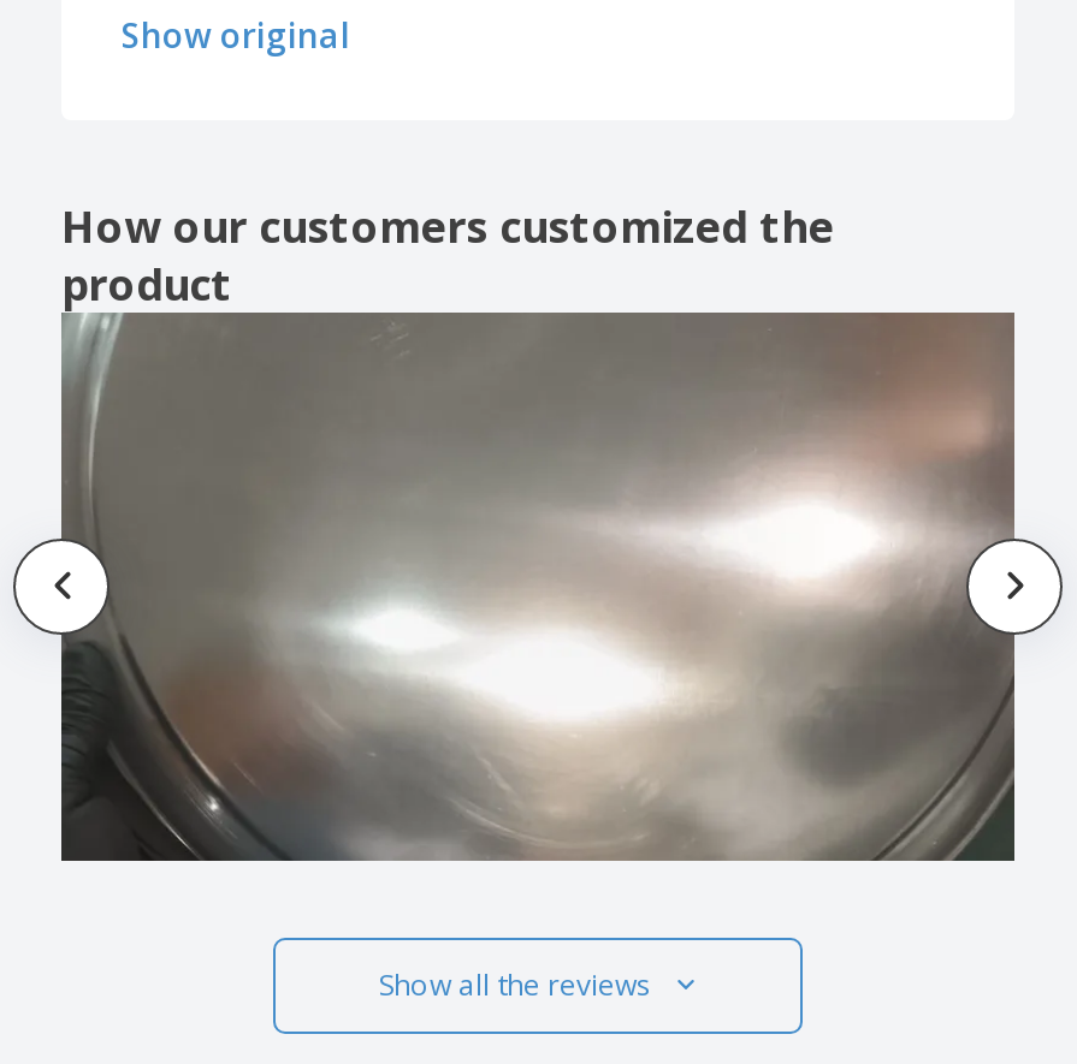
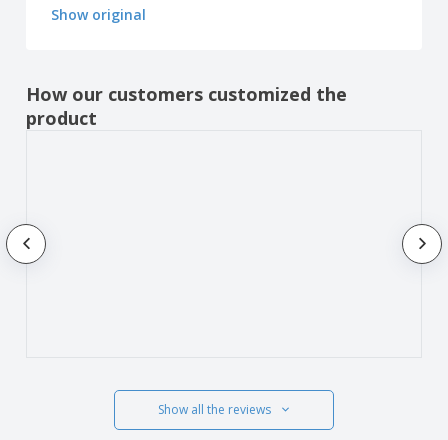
[59,310,1017,863] [image] -> none

